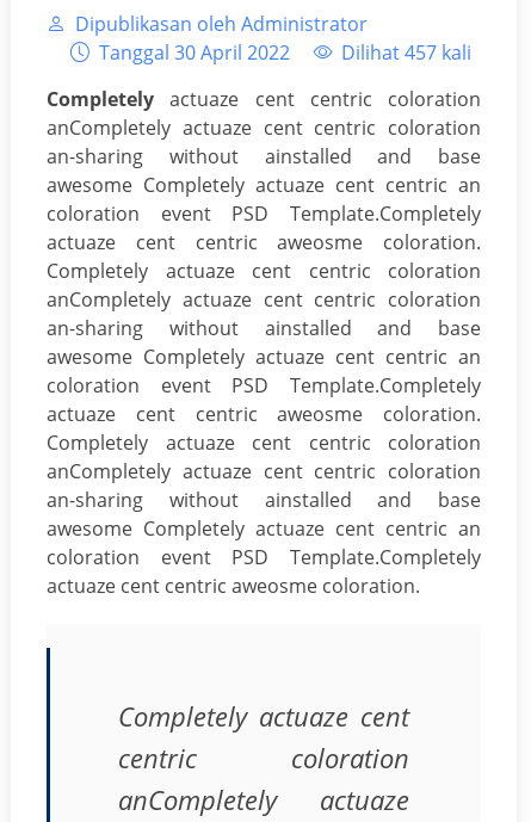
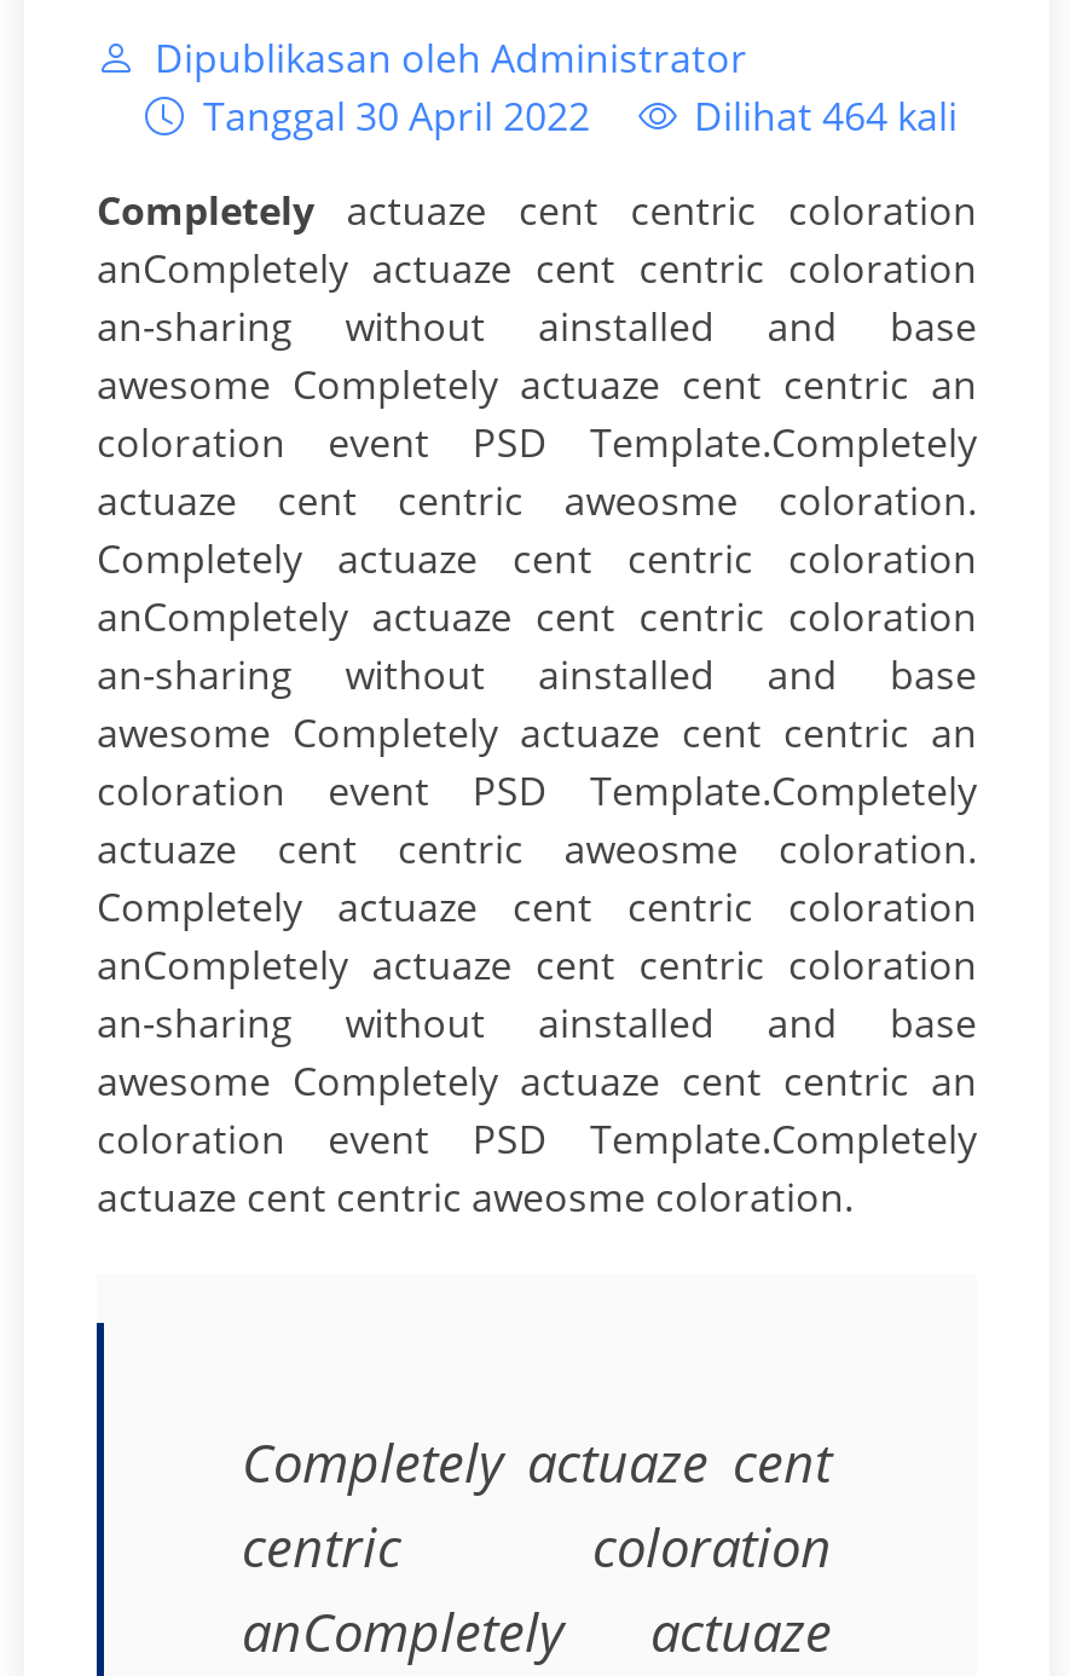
[99,39,471,66] Tanggal 30 April 2022 Dilihat 457 kali -> [203,89,958,143] Tanggal 30 April 2022 Dilihat 464 kali

